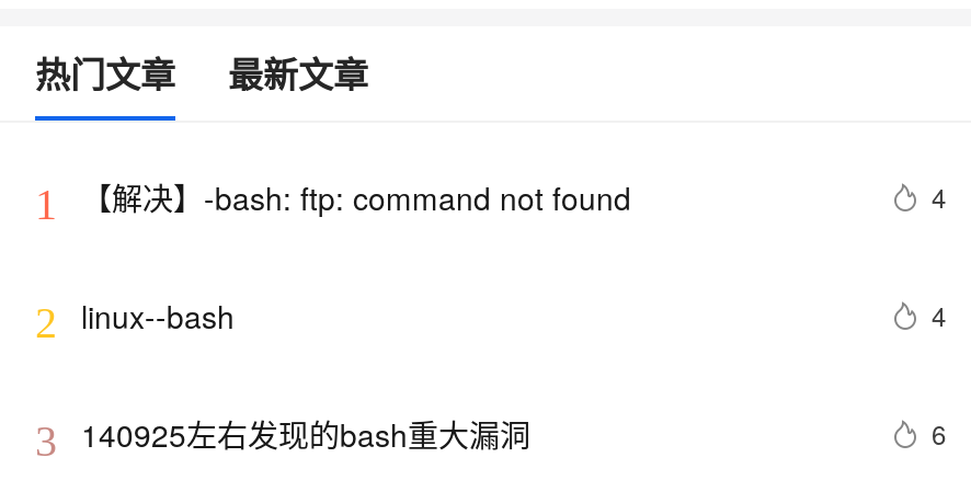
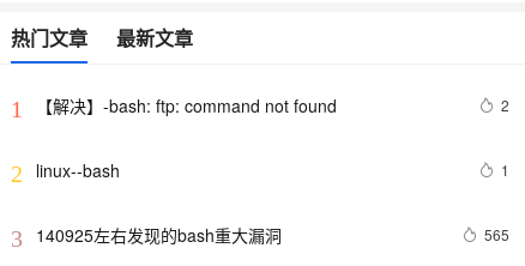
[932,178,947,215] 4 -> [501,95,509,115] 2
[932,296,947,333] 4 -> [501,159,509,180] 1
[932,414,947,452] 6 -> [484,224,509,244] 565

